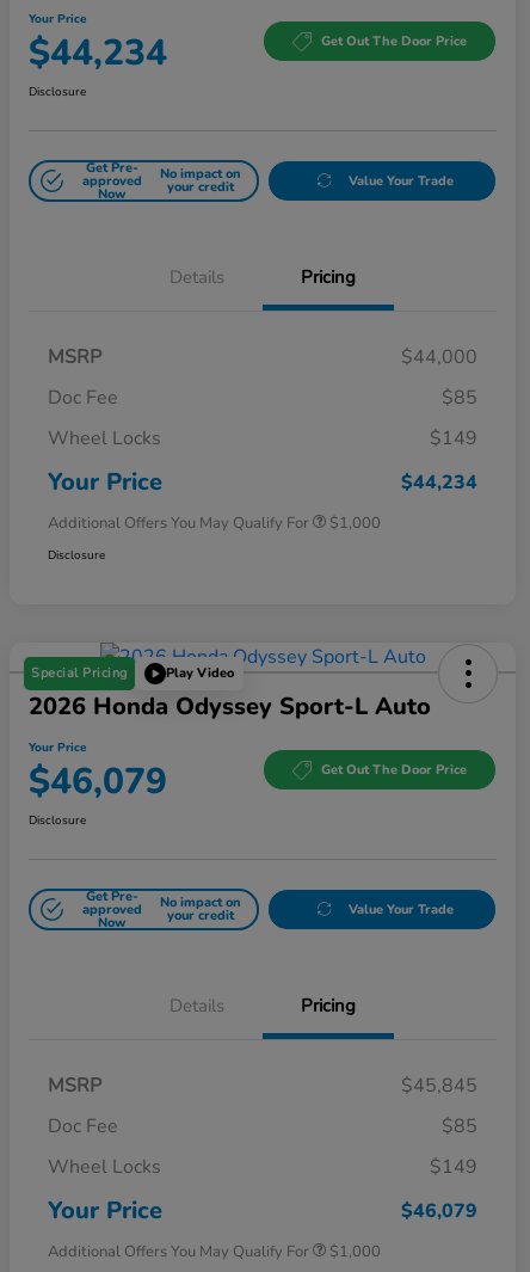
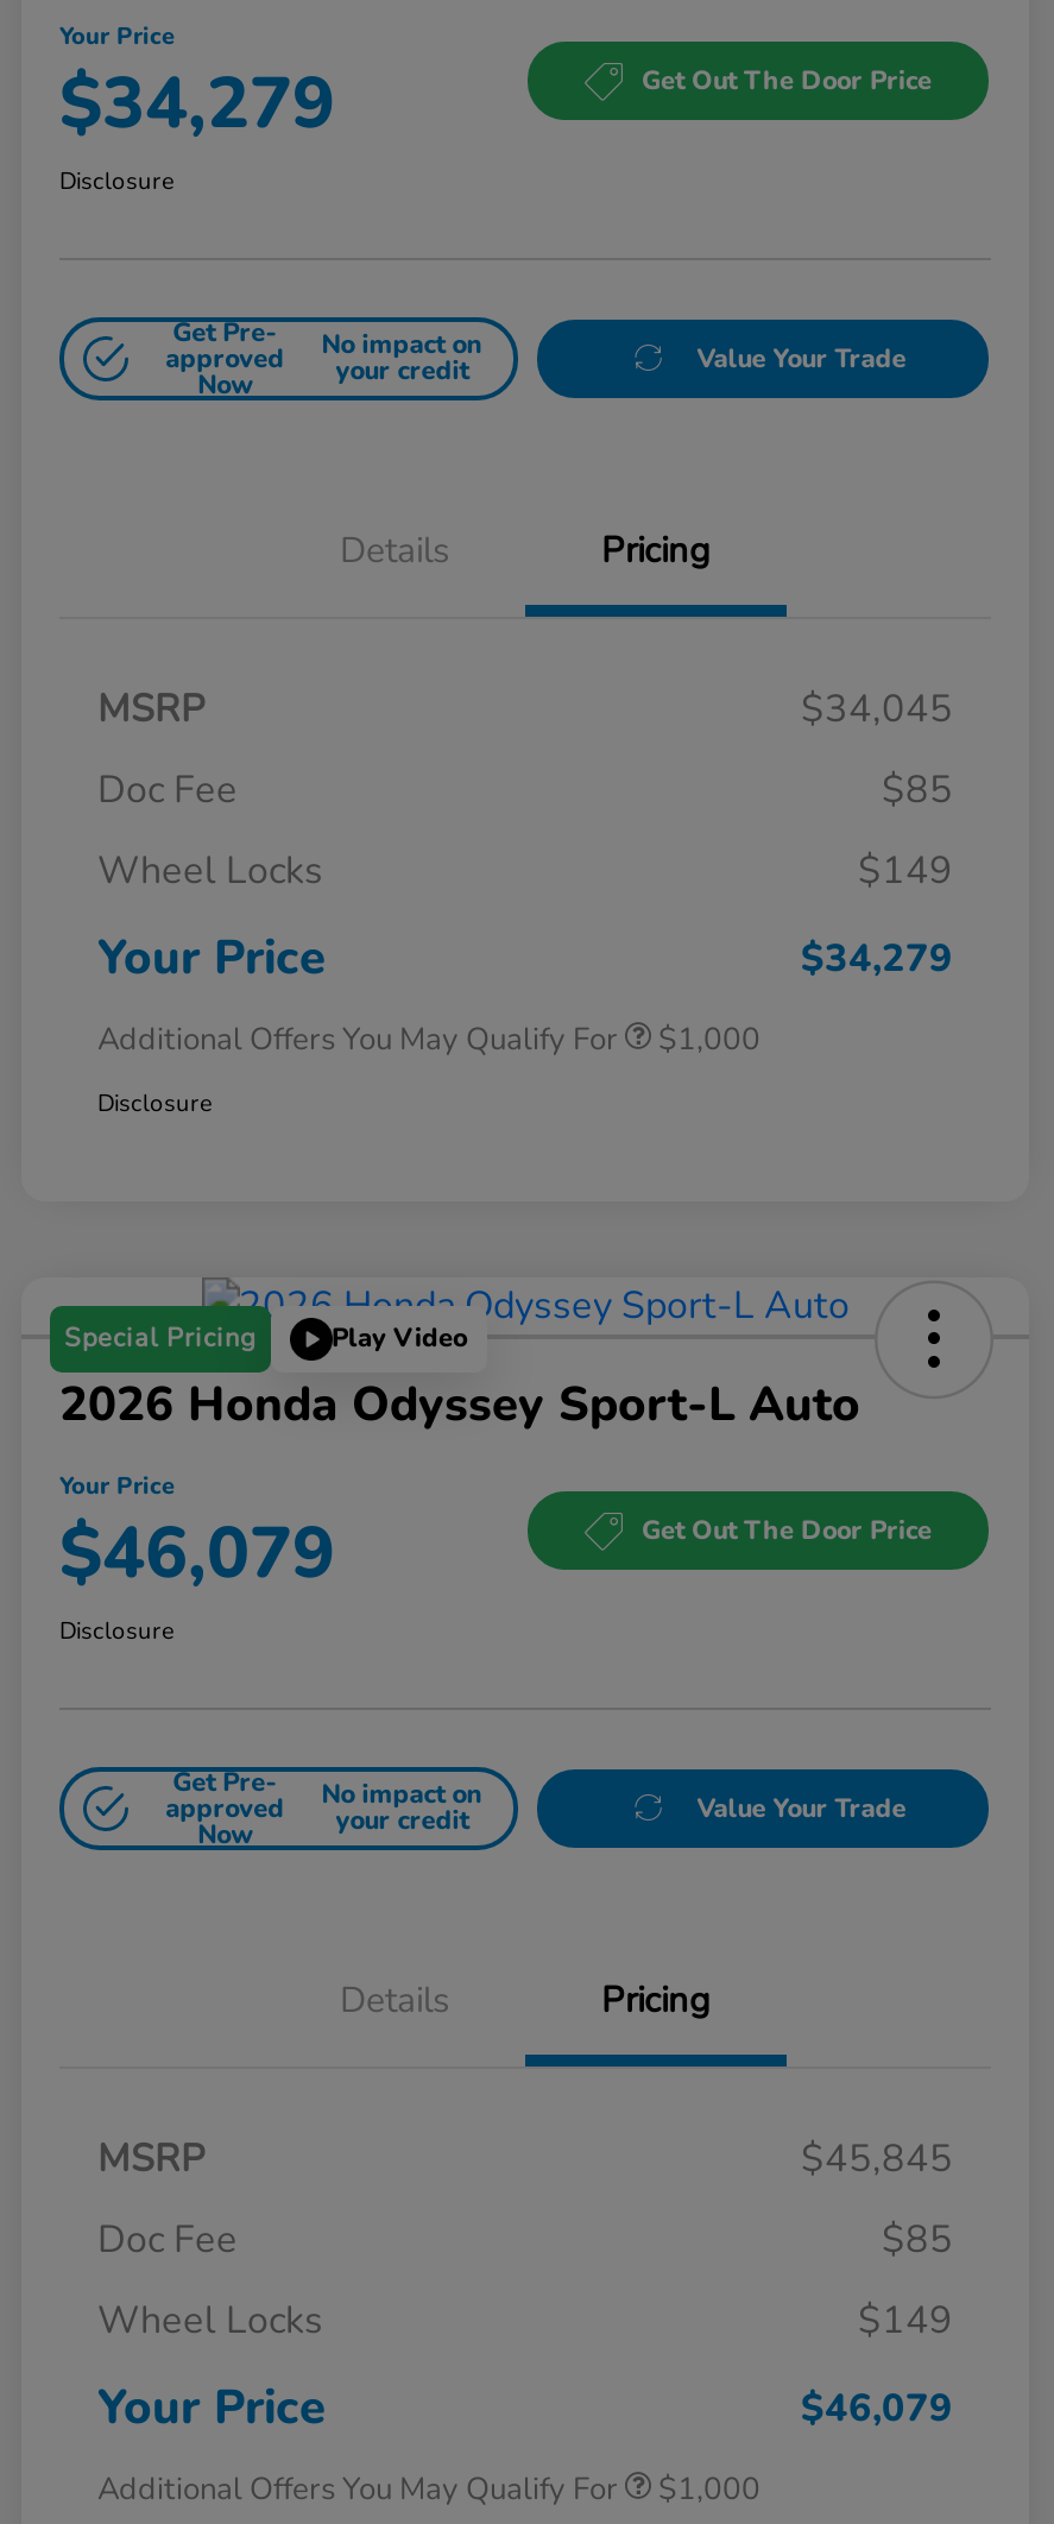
[29,28,167,77] $44,234 -> [59,55,335,153] $34,279
[401,344,477,370] $44,000 -> [801,683,953,735] $34,045
[401,469,477,495] $44,234 -> [801,932,953,985] $34,279

